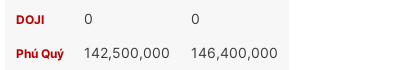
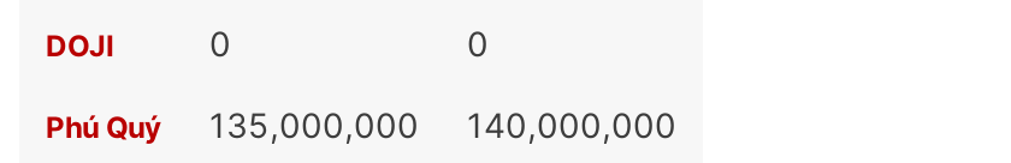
[84,44,170,61] 142,500,000 -> [209,104,419,144] 135,000,000
[191,44,278,61] 146,400,000 -> [467,104,676,144] 140,000,000

